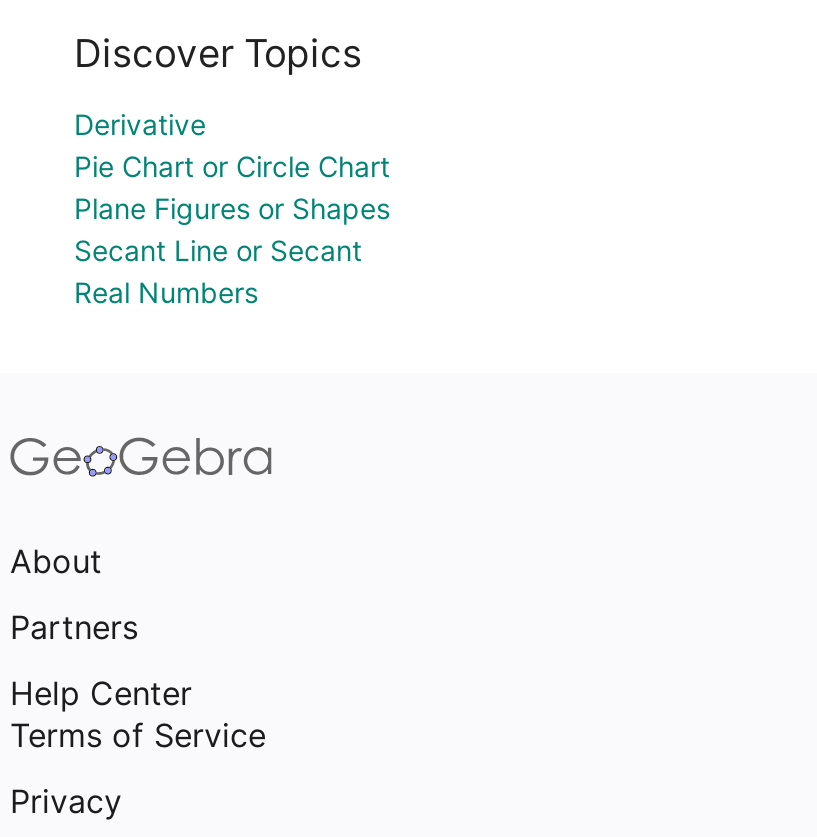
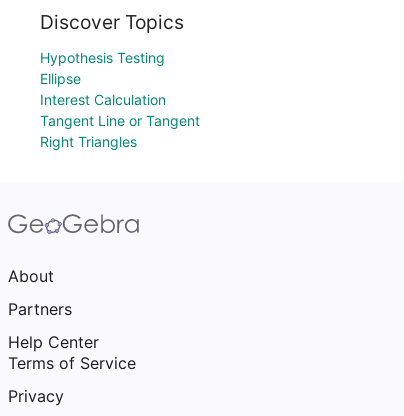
[74,107,390,309] Derivative | Pie Chart or Circle Chart | Plane Figures or Shapes | Secant Line or Secant | Real Numbers -> [40,49,200,150] Hypothesis Testing | Ellipse | Interest Calculation | Tangent Line or Tangent | Right Triangles

